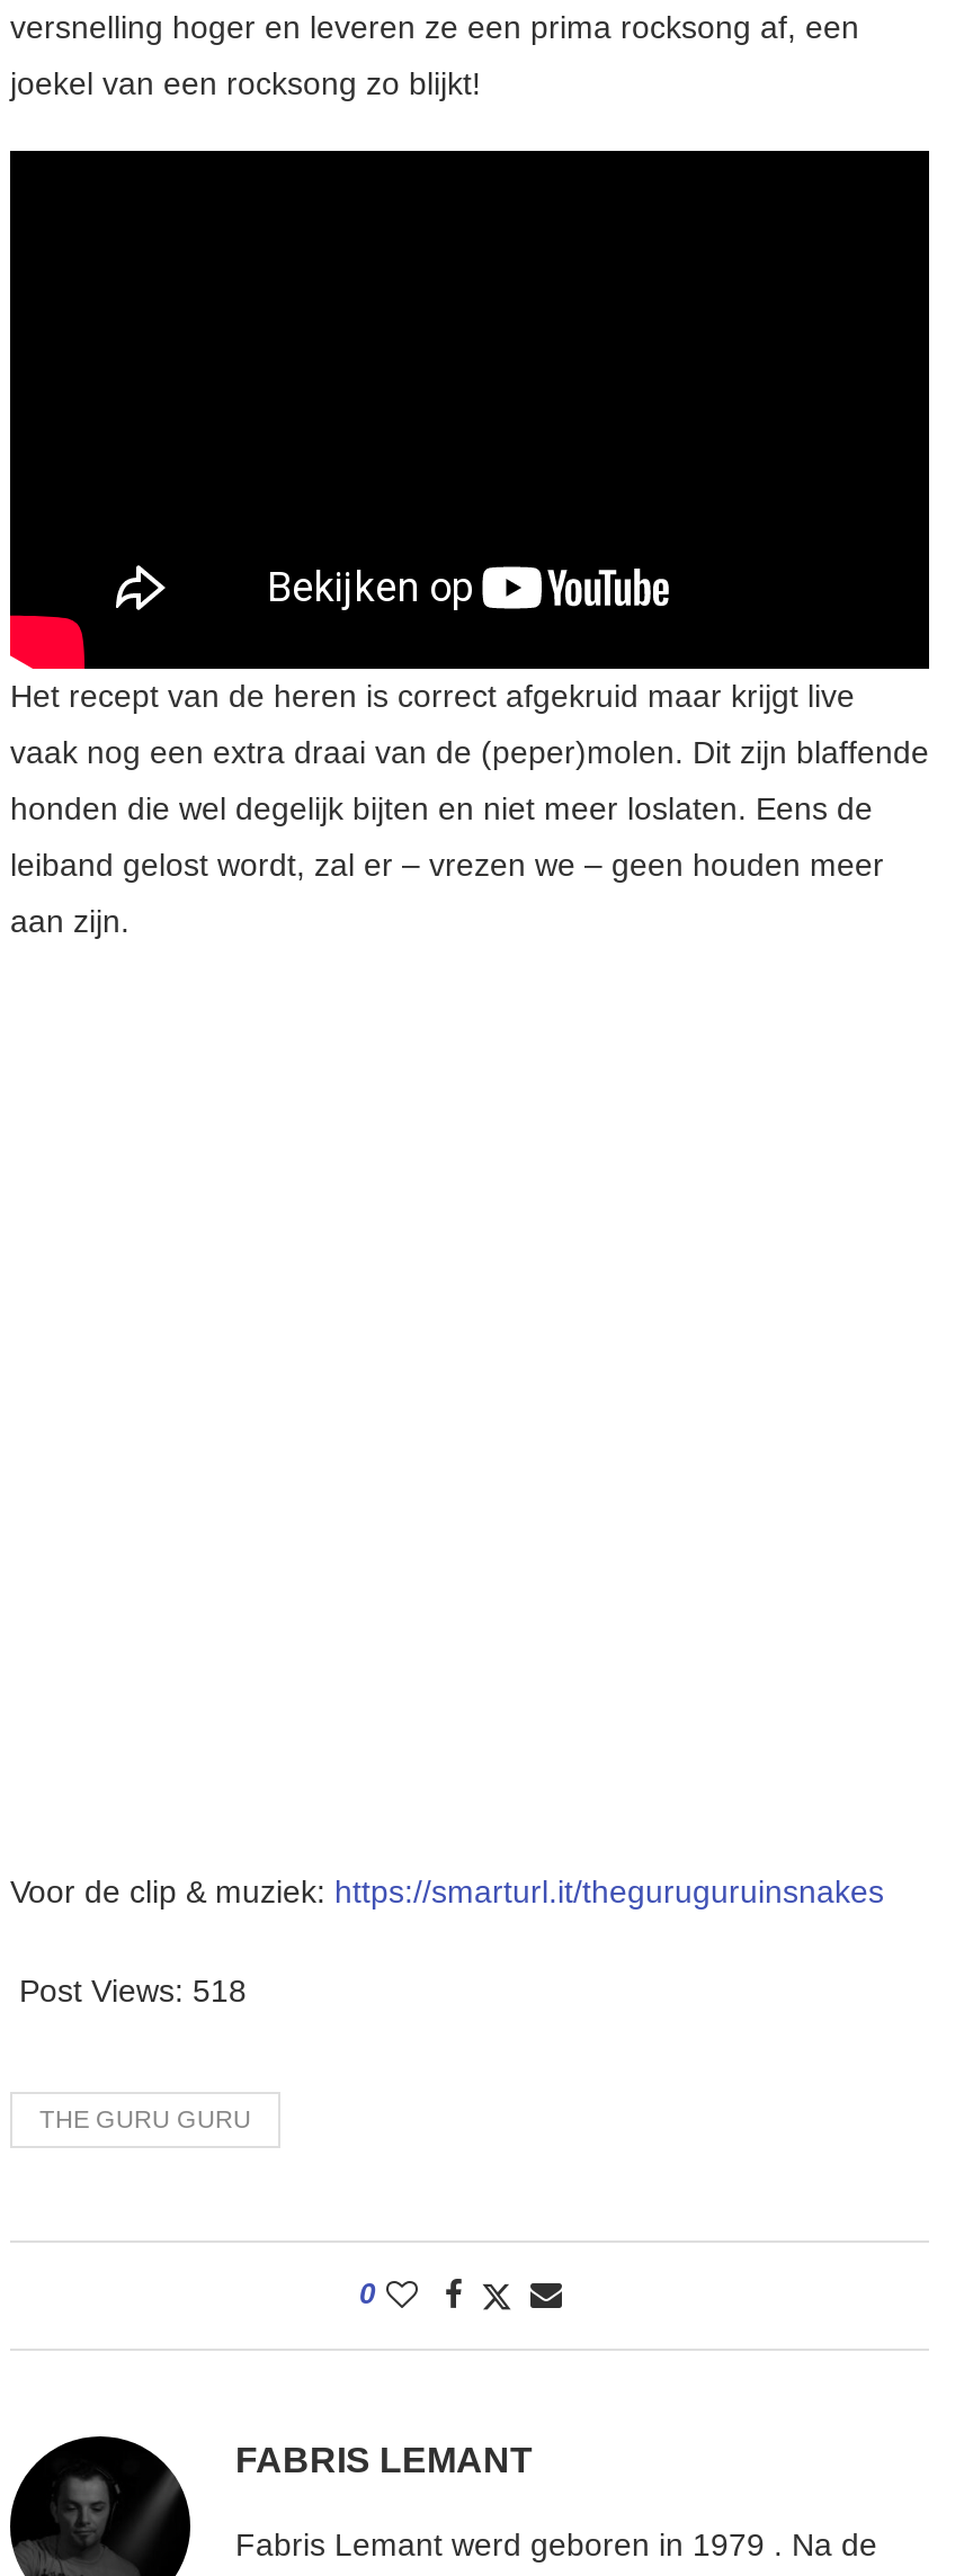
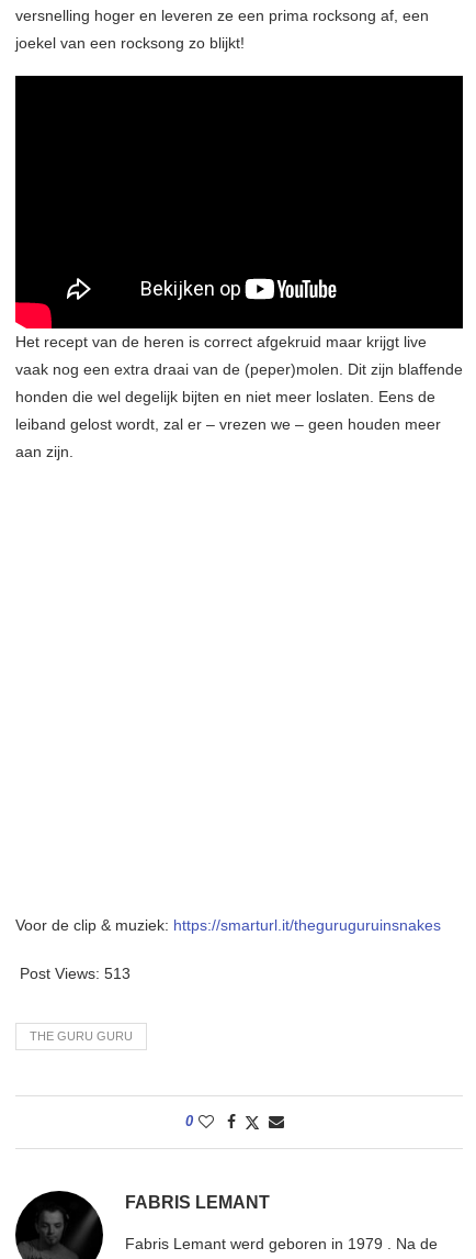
[19,1972,247,2008] Post Views: 518 -> [20,964,131,982] Post Views: 513

